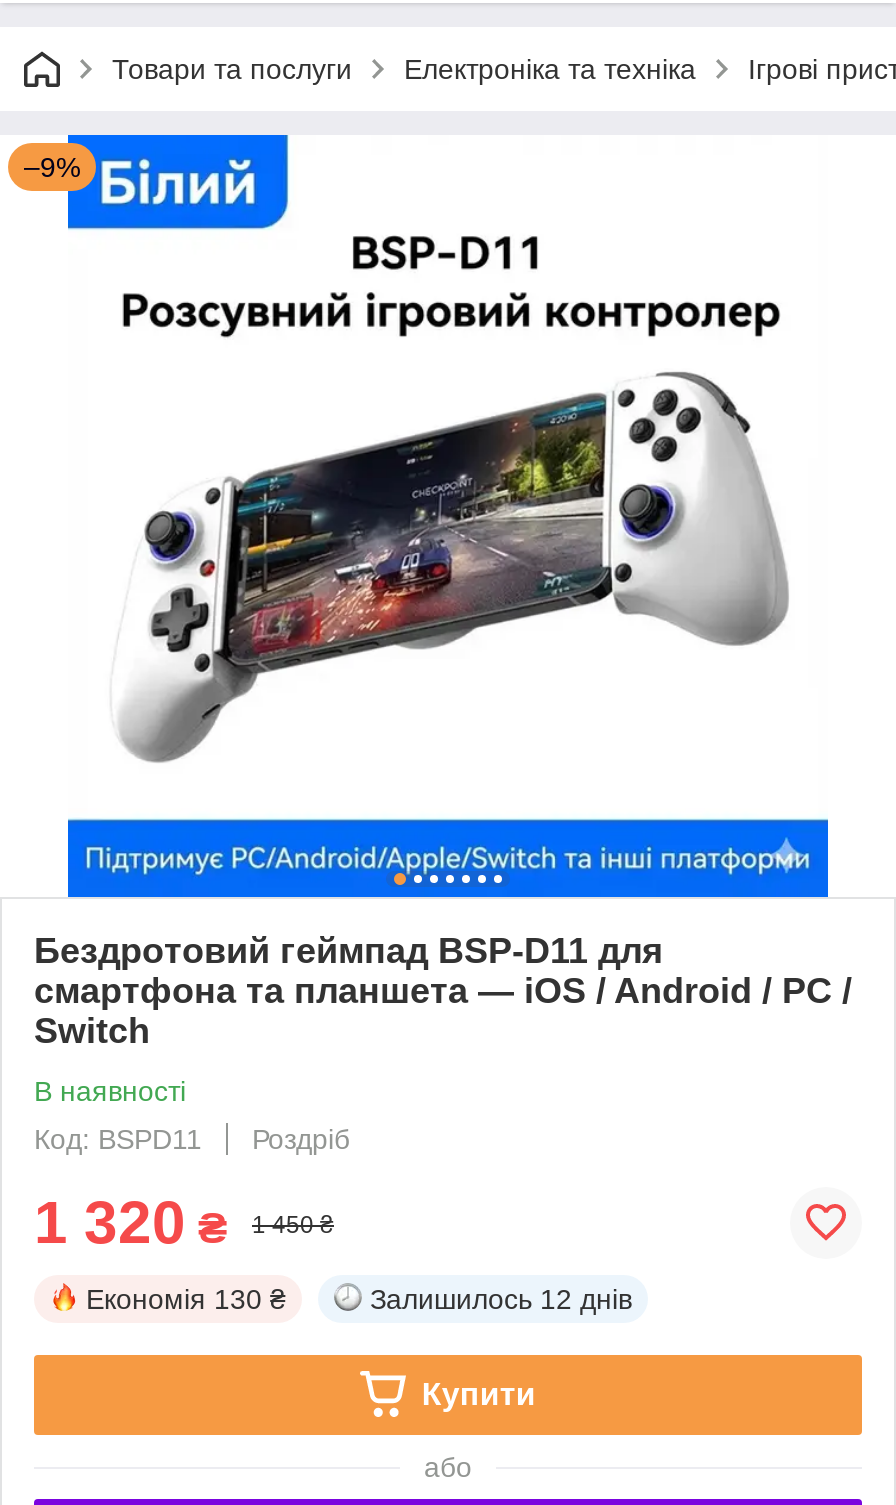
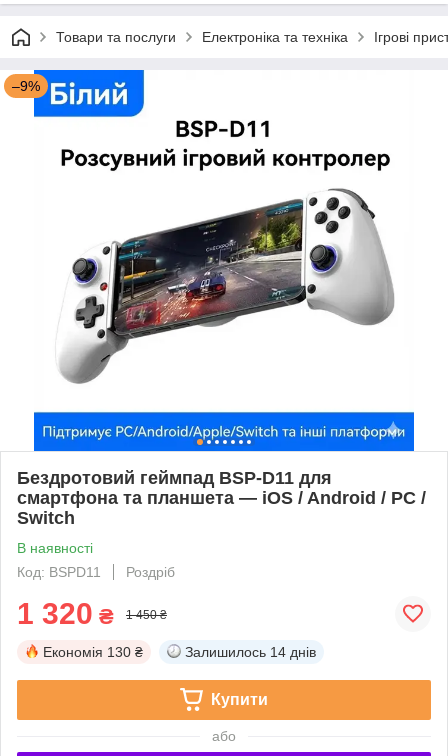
[370,1283,632,1315] Залишилось 12 днів -> [185,644,316,660] Залишилось 14 днів

